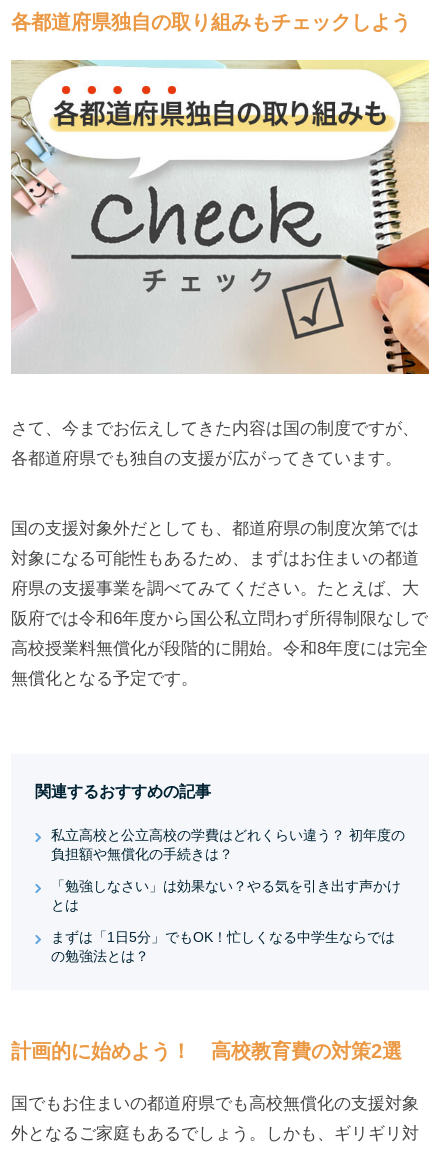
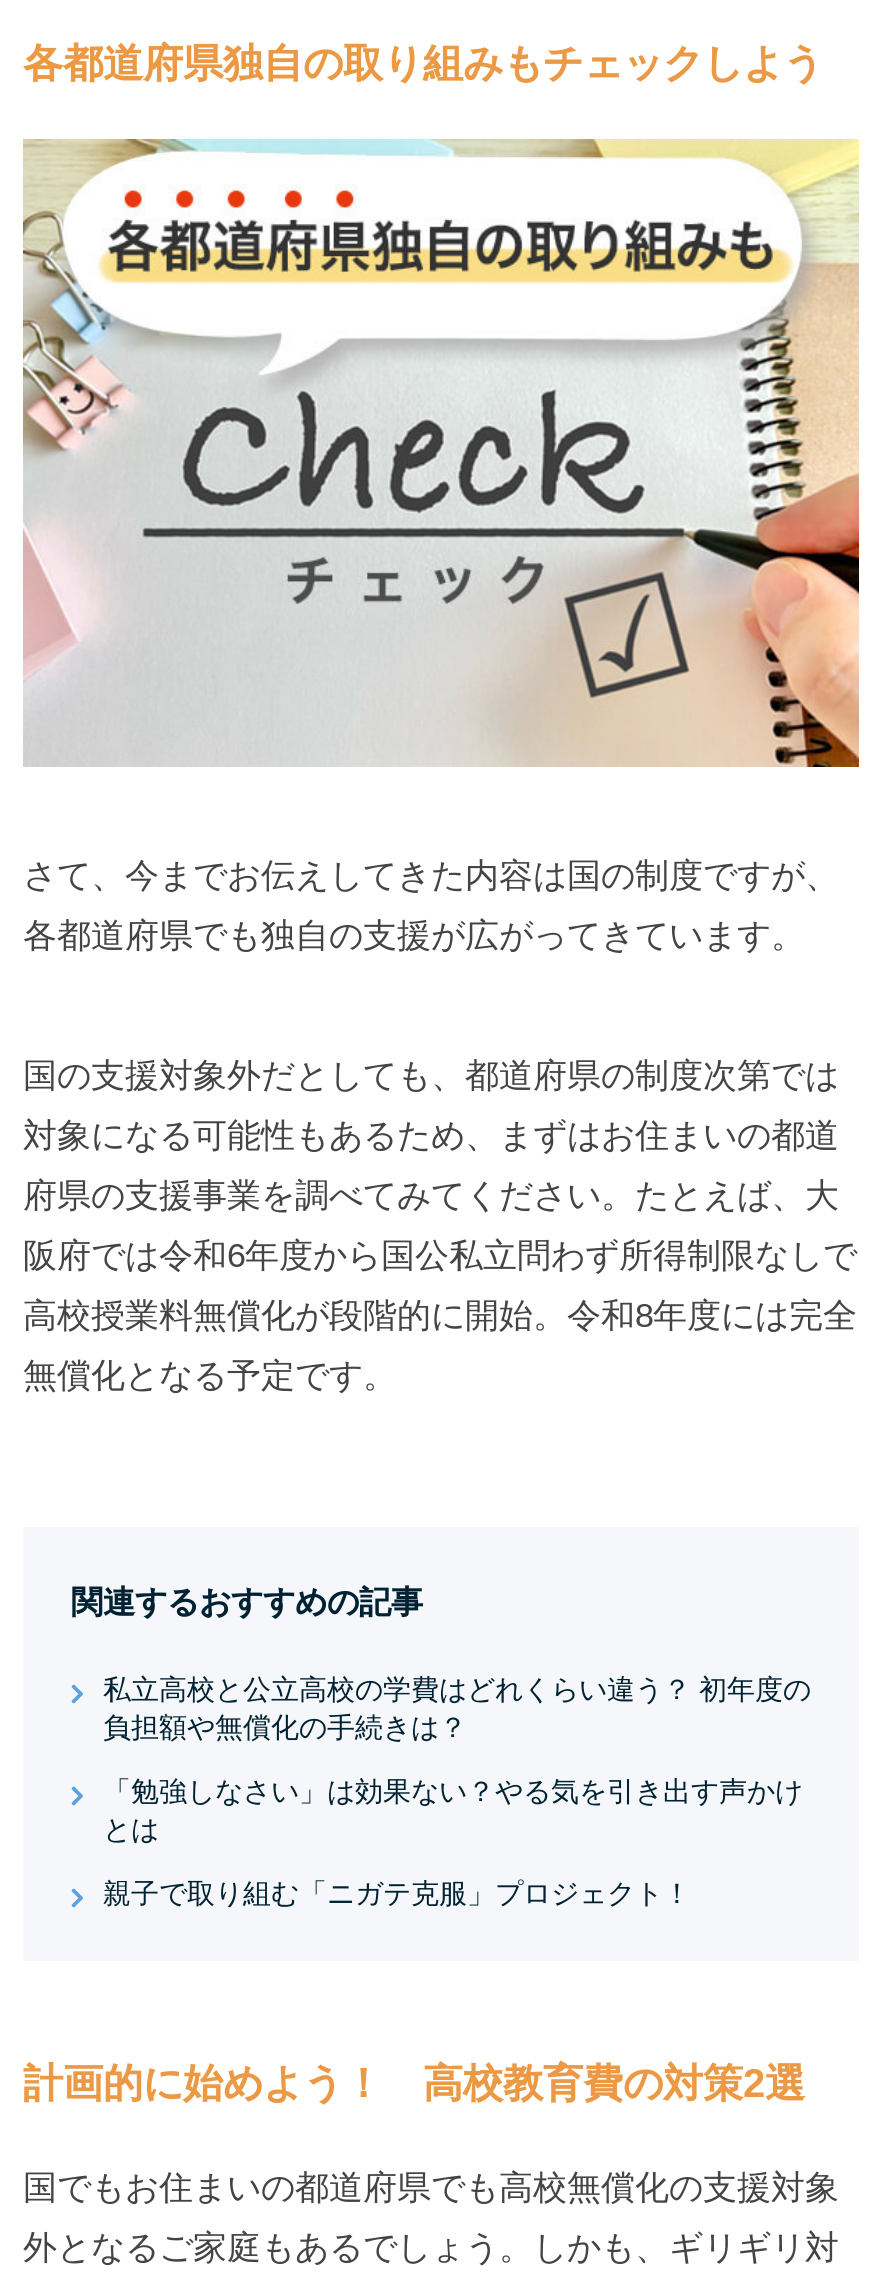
[51,928,395,963] まずは「1日5分」でもOK！忙しくなる中学生ならでは | の勉強法とは？ -> [103,1876,691,1908] 親子で取り組む「ニガテ克服」プロジェクト！

